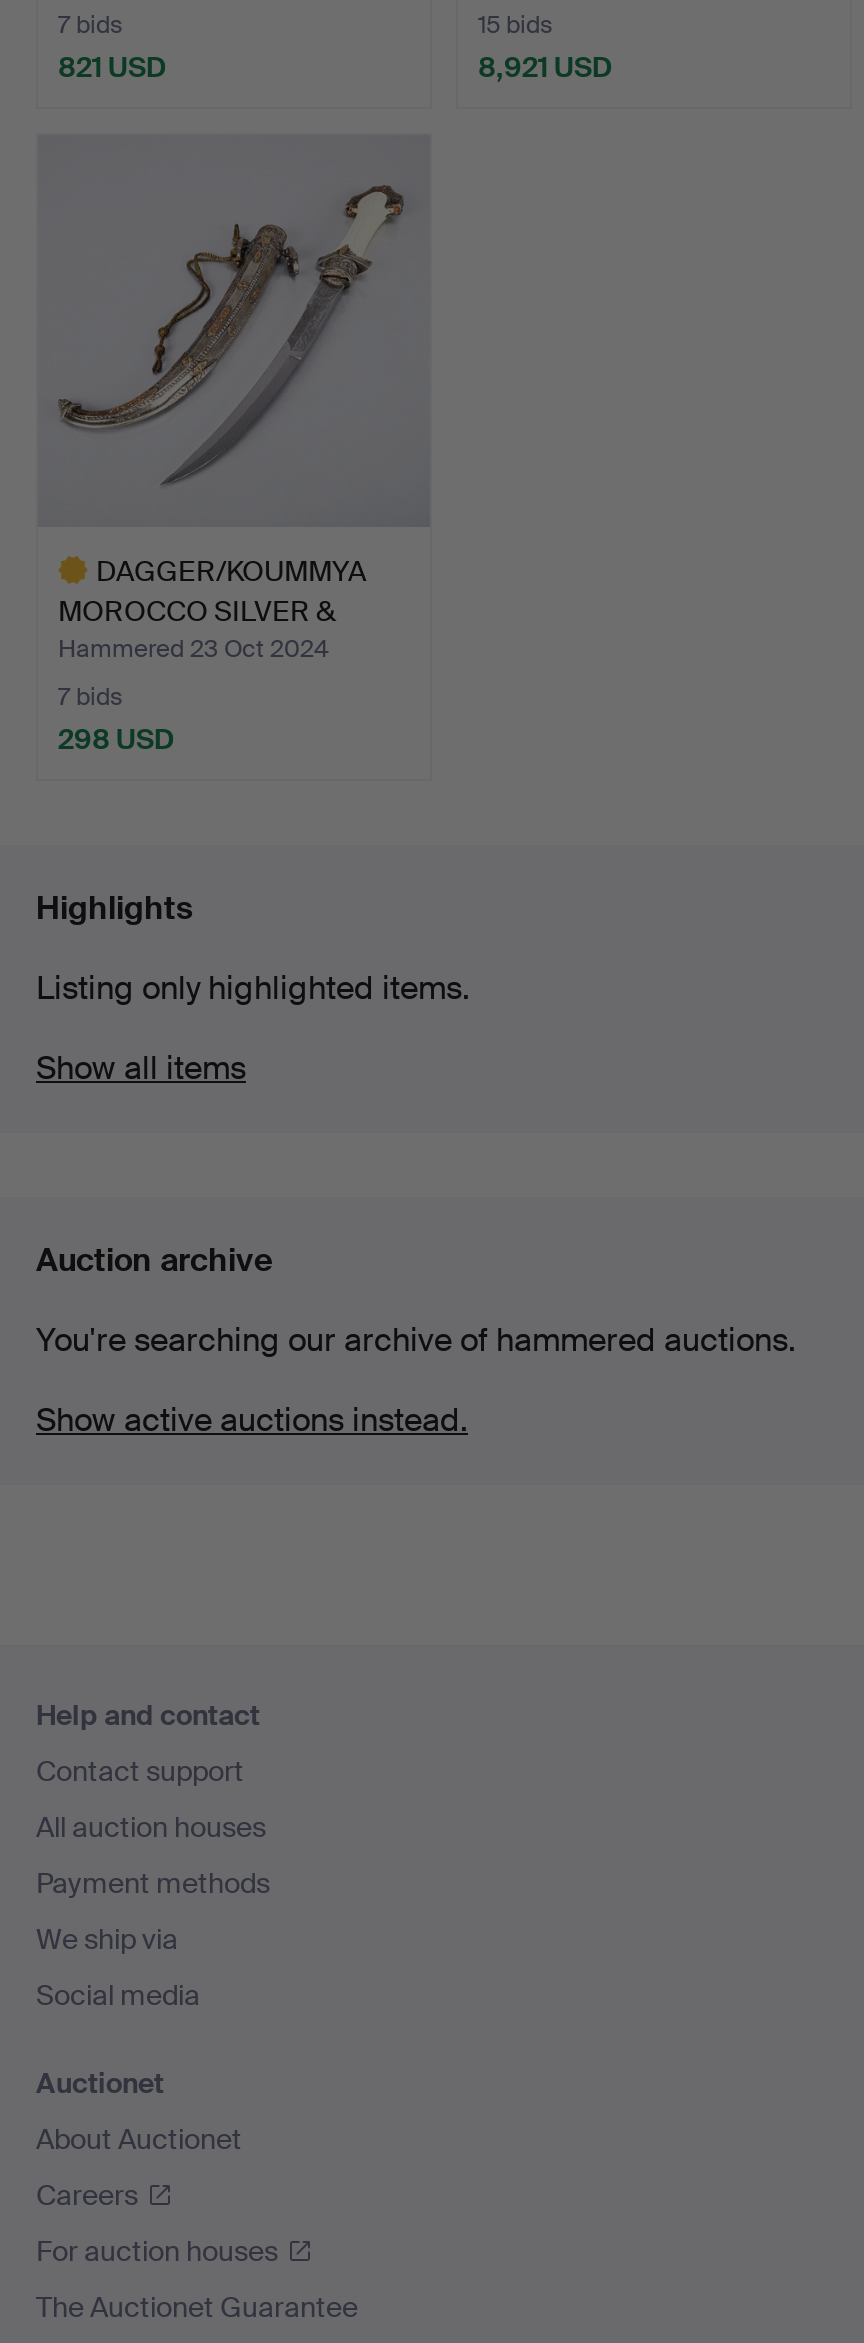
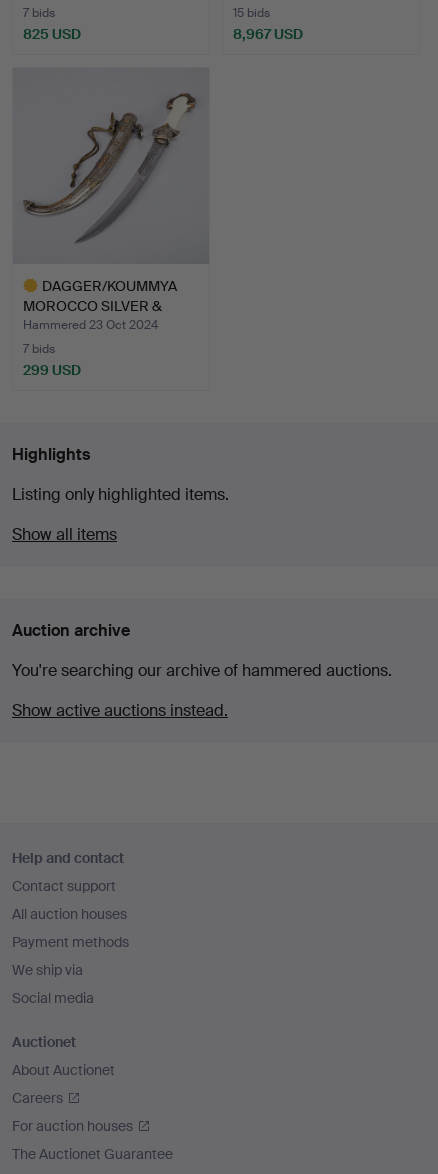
[58,49,166,85] 821 USD -> [23,25,81,43] 825 USD
[478,49,612,85] 8,921 USD -> [233,25,303,43] 8,967 USD
[58,721,174,757] 298 USD -> [23,361,81,379] 299 USD

